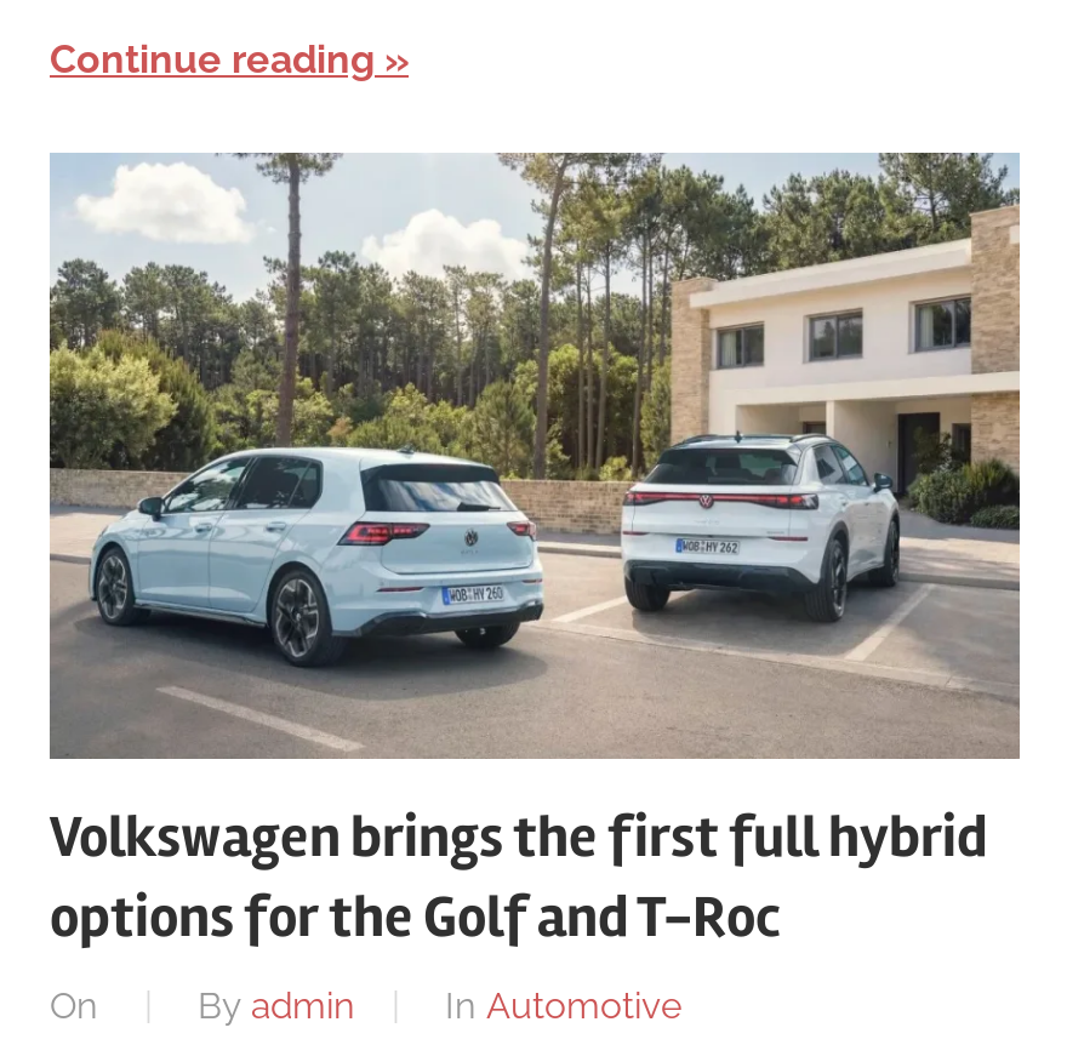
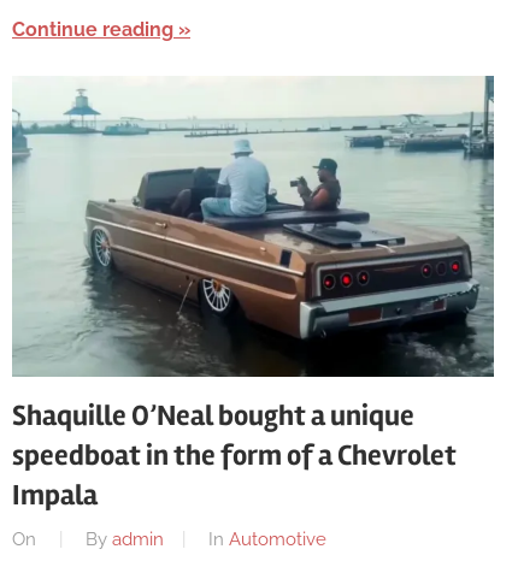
[47,150,1020,952] [image] | Volkswagen brings the first full hybrid | options for the Golf and T-Roc -> [12,76,495,513] [image] | Shaquille O’Neal bought a unique | speedboat in the form of a Chevrolet | Impala

